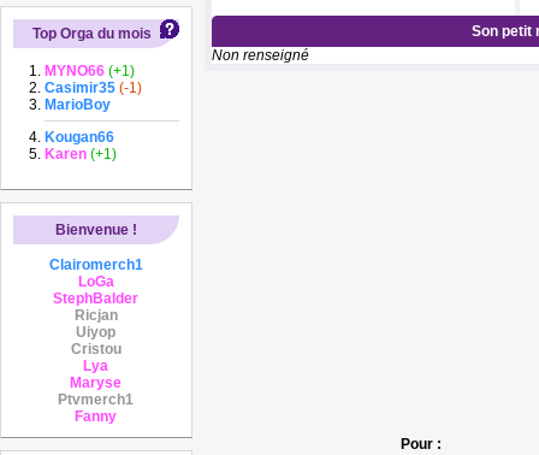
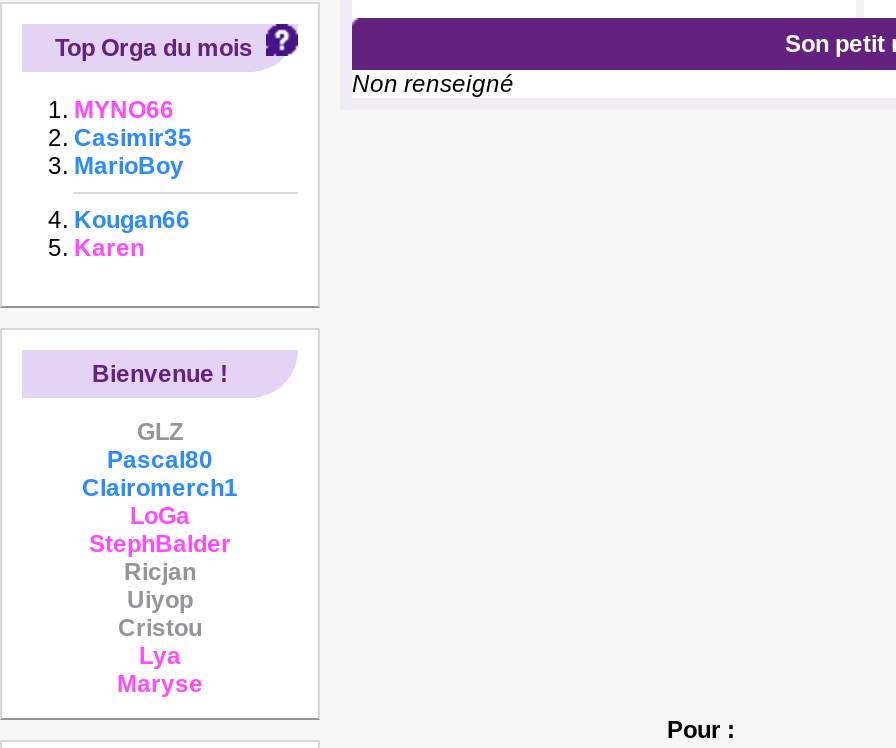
[45,63,142,96] MYNO66 (+1) | Casimir35 (-1) -> [74,96,192,152] MYNO66 | Casimir35
[45,146,117,162] Karen (+1) -> [74,234,144,262] Karen
none -> [107,418,213,474] GLZ | Pascal80
moved [49,256,143,391] -> [82,474,238,698]: Clairomerch1 | LoGa | StephBalder | Ricjan | Uiyop | Cristou | Lya | Maryse
[58,391,134,425] Ptvmerch1 | Fanny -> none

